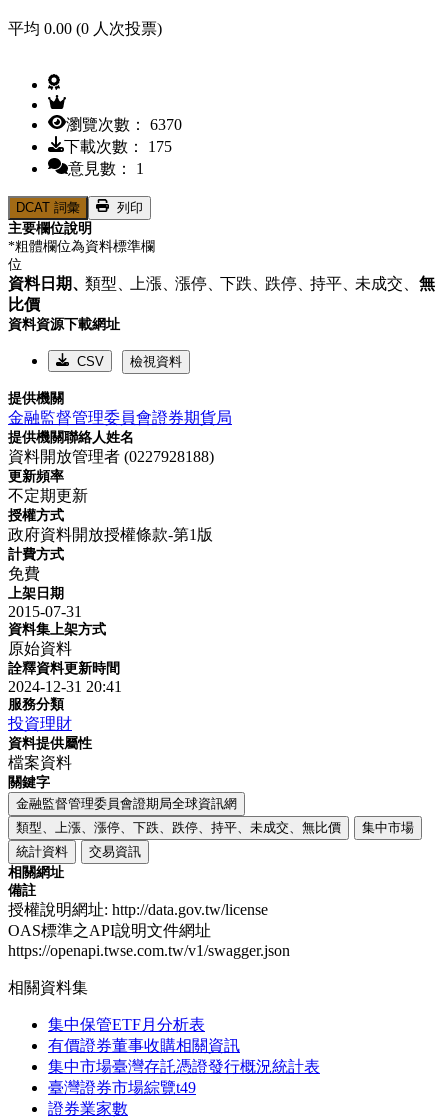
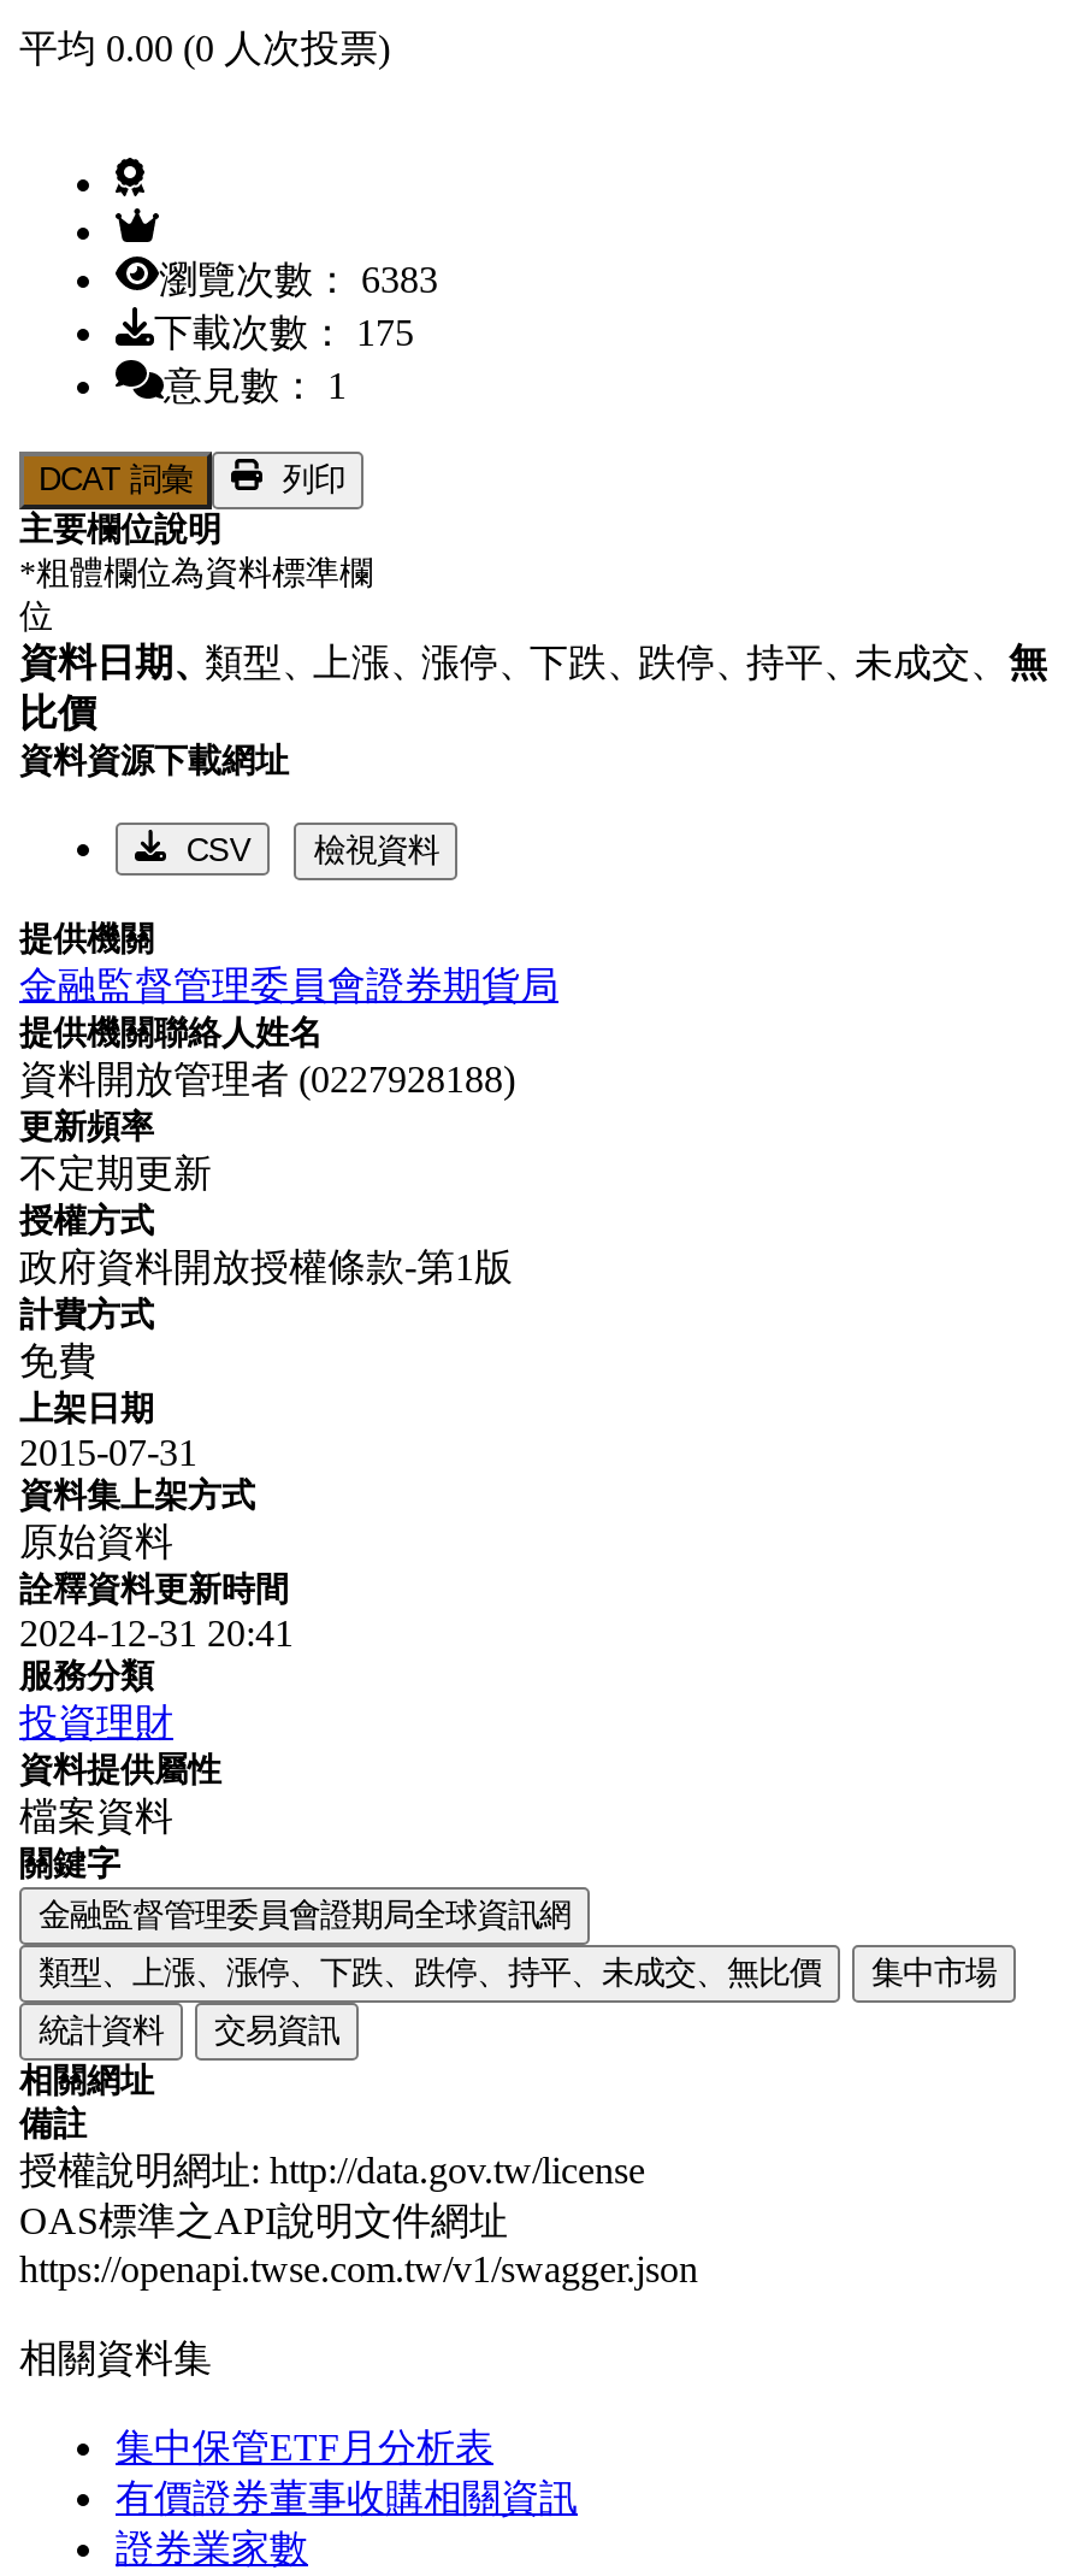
[66,116,182,133] 瀏覽次數： 6370 -> [159,258,438,299] 瀏覽次數： 6383
[48,1058,320,1096] 集中市場臺灣存託憑證發行概況統計表 | 臺灣證券市場綜覽t49 -> none

